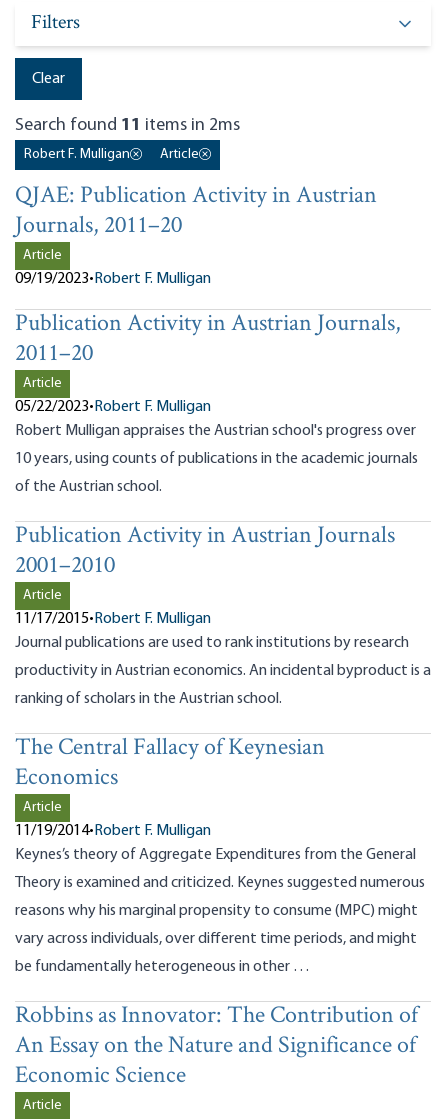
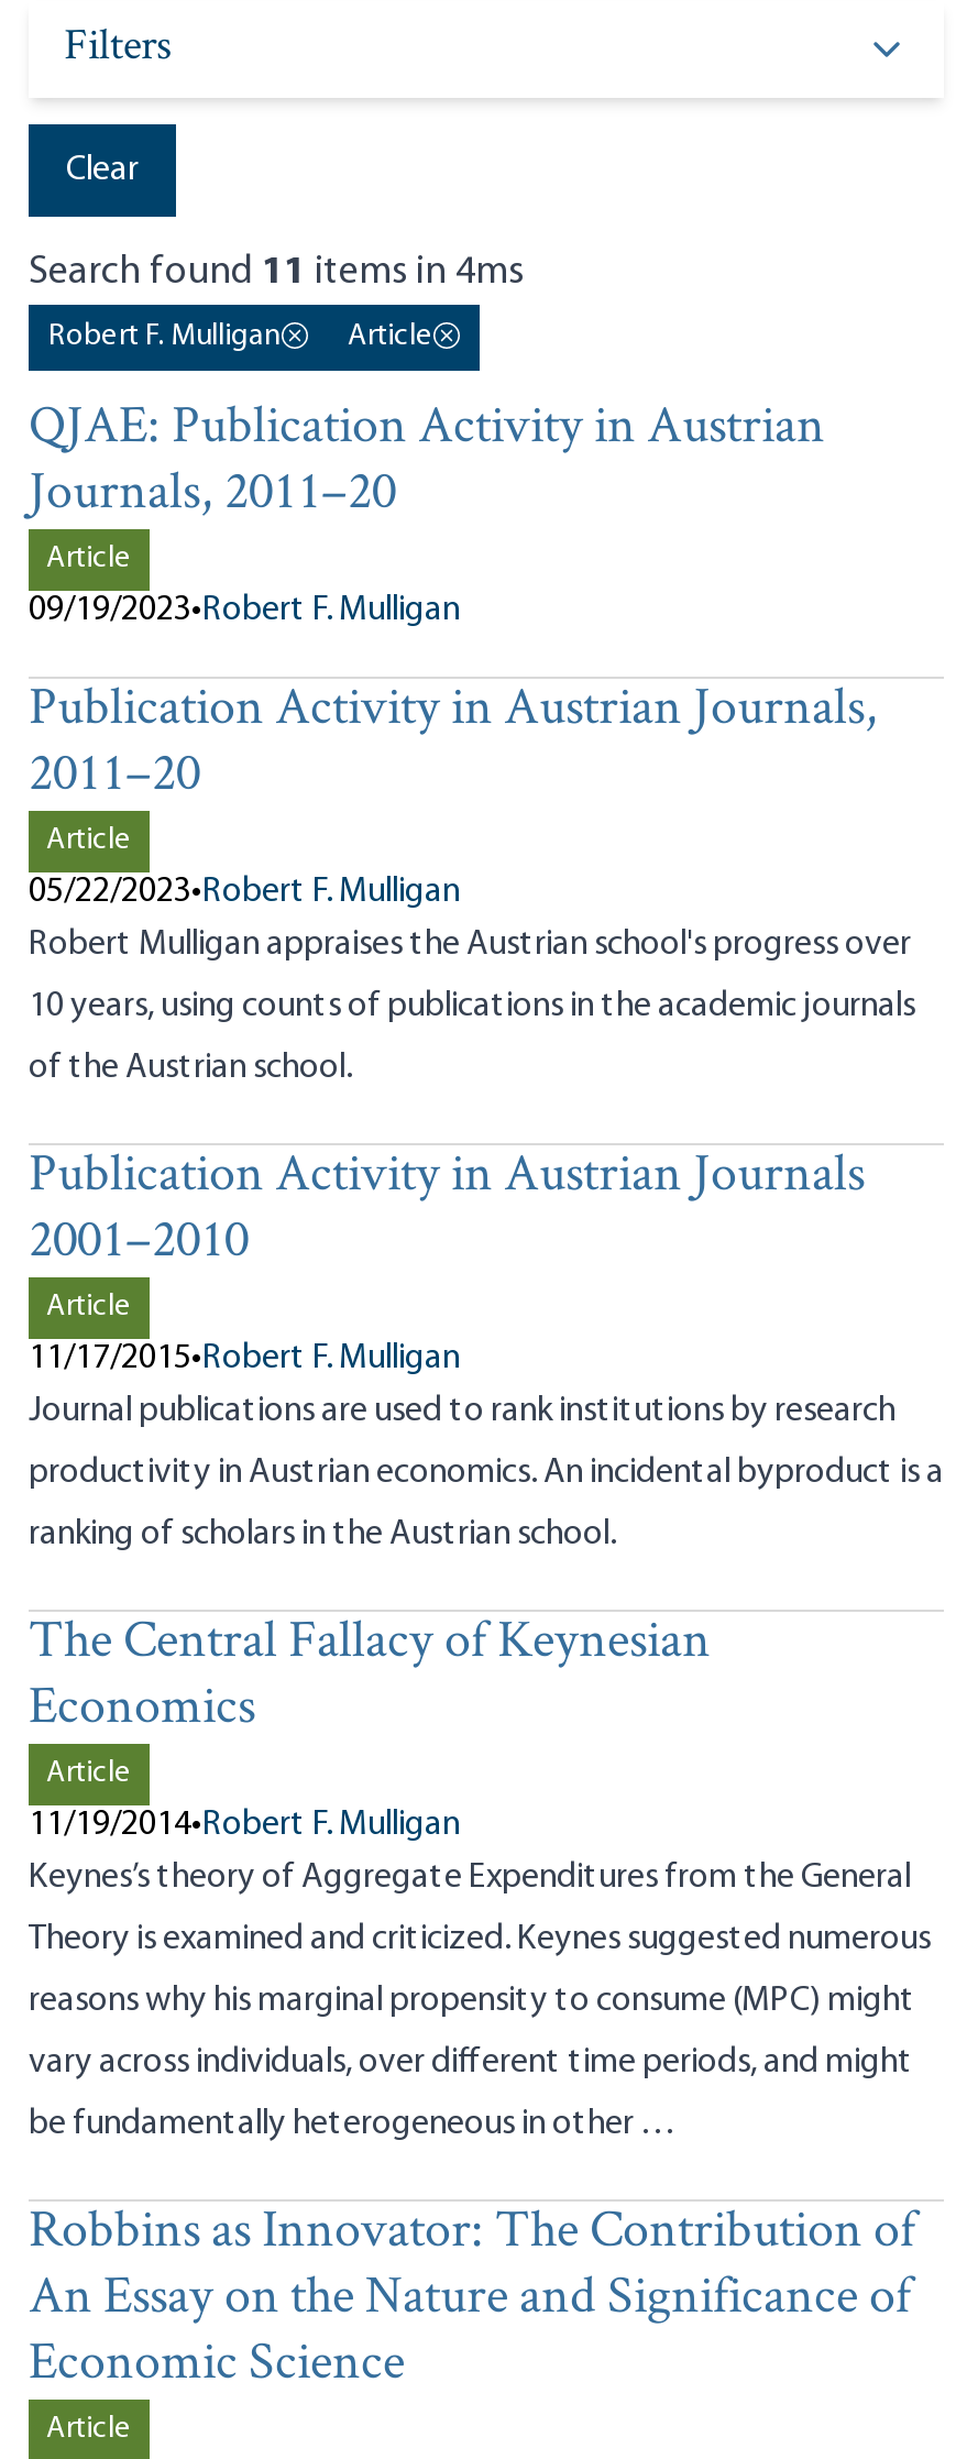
[15,116,240,135] Search found 11 items in 2ms -> [29,253,524,295] Search found 11 items in 4ms

